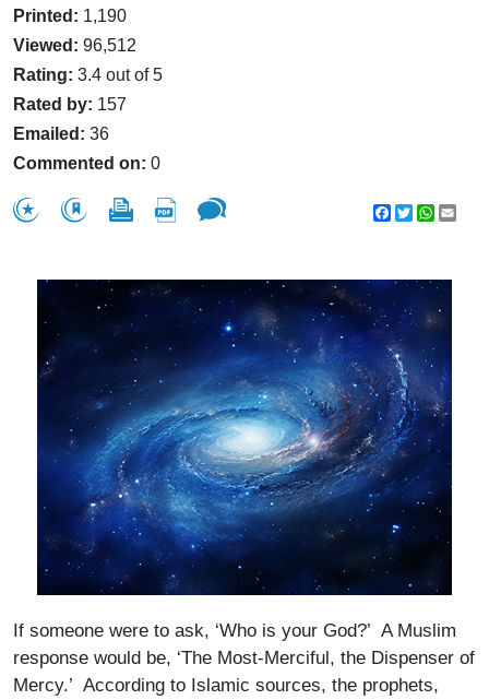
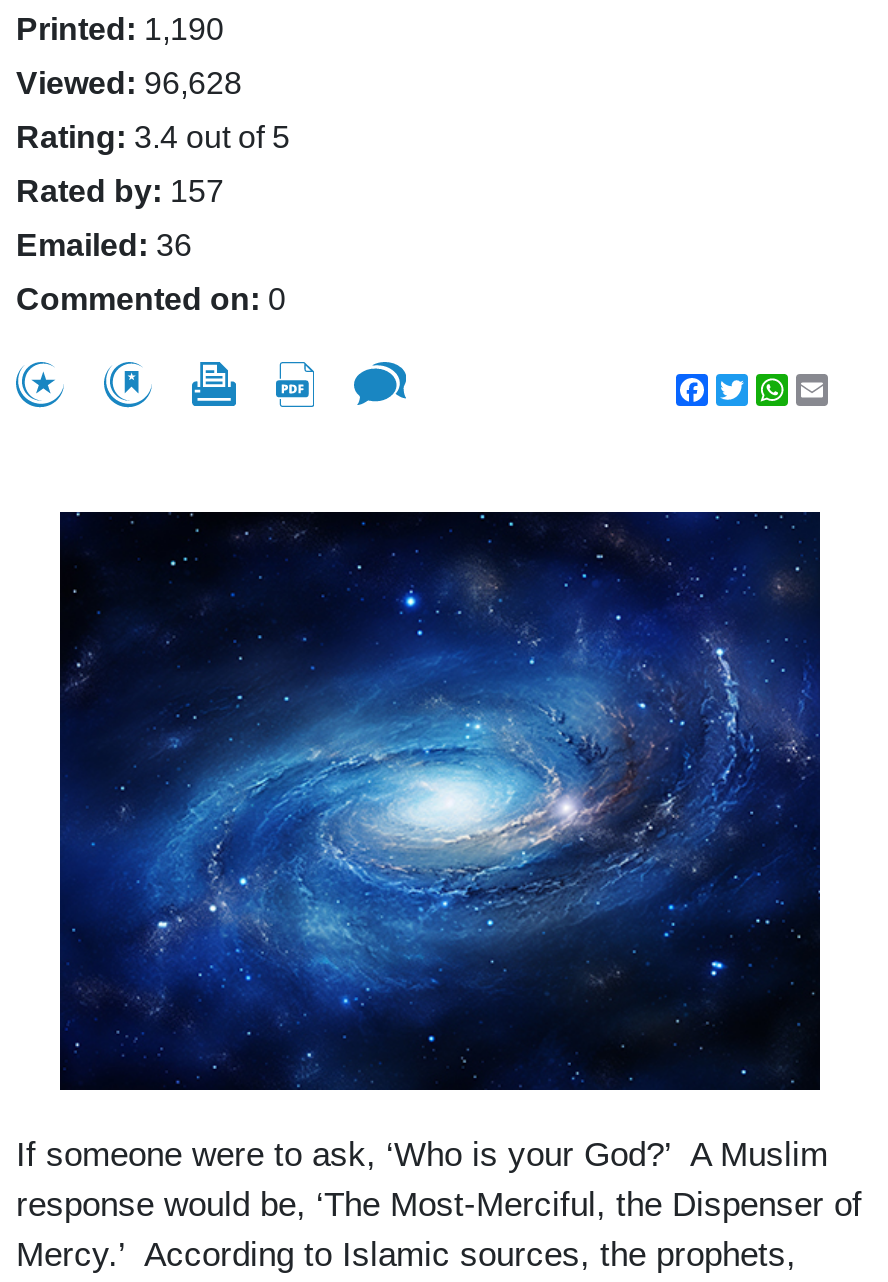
[13,36,136,55] Viewed: 96,512 -> [16,66,242,100] Viewed: 96,628

